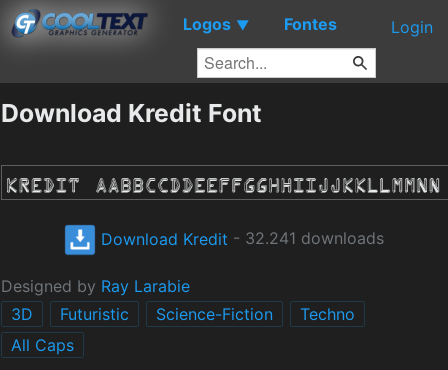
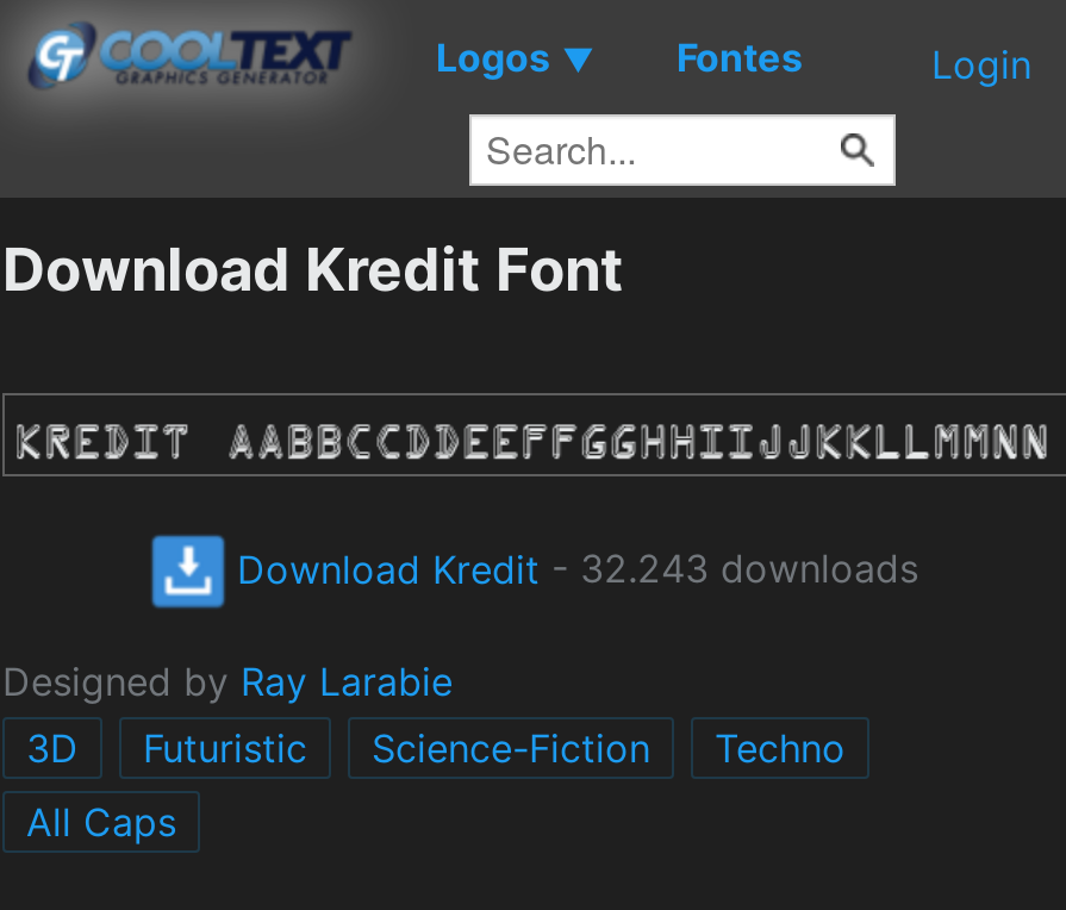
[96,228,384,248] Download Kredit - 32.241 downloads -> [225,544,918,592] Download Kredit - 32.243 downloads

